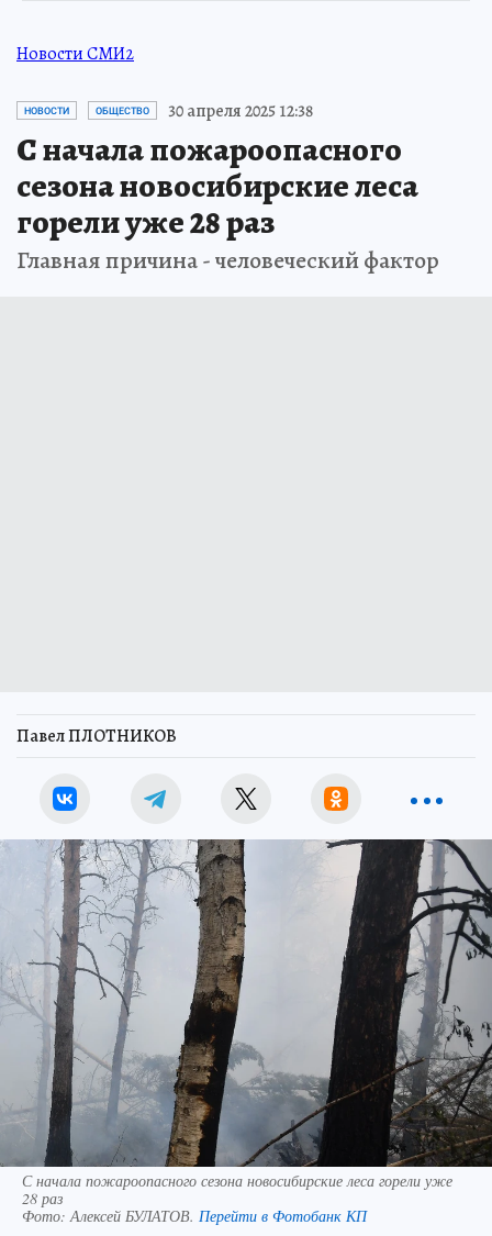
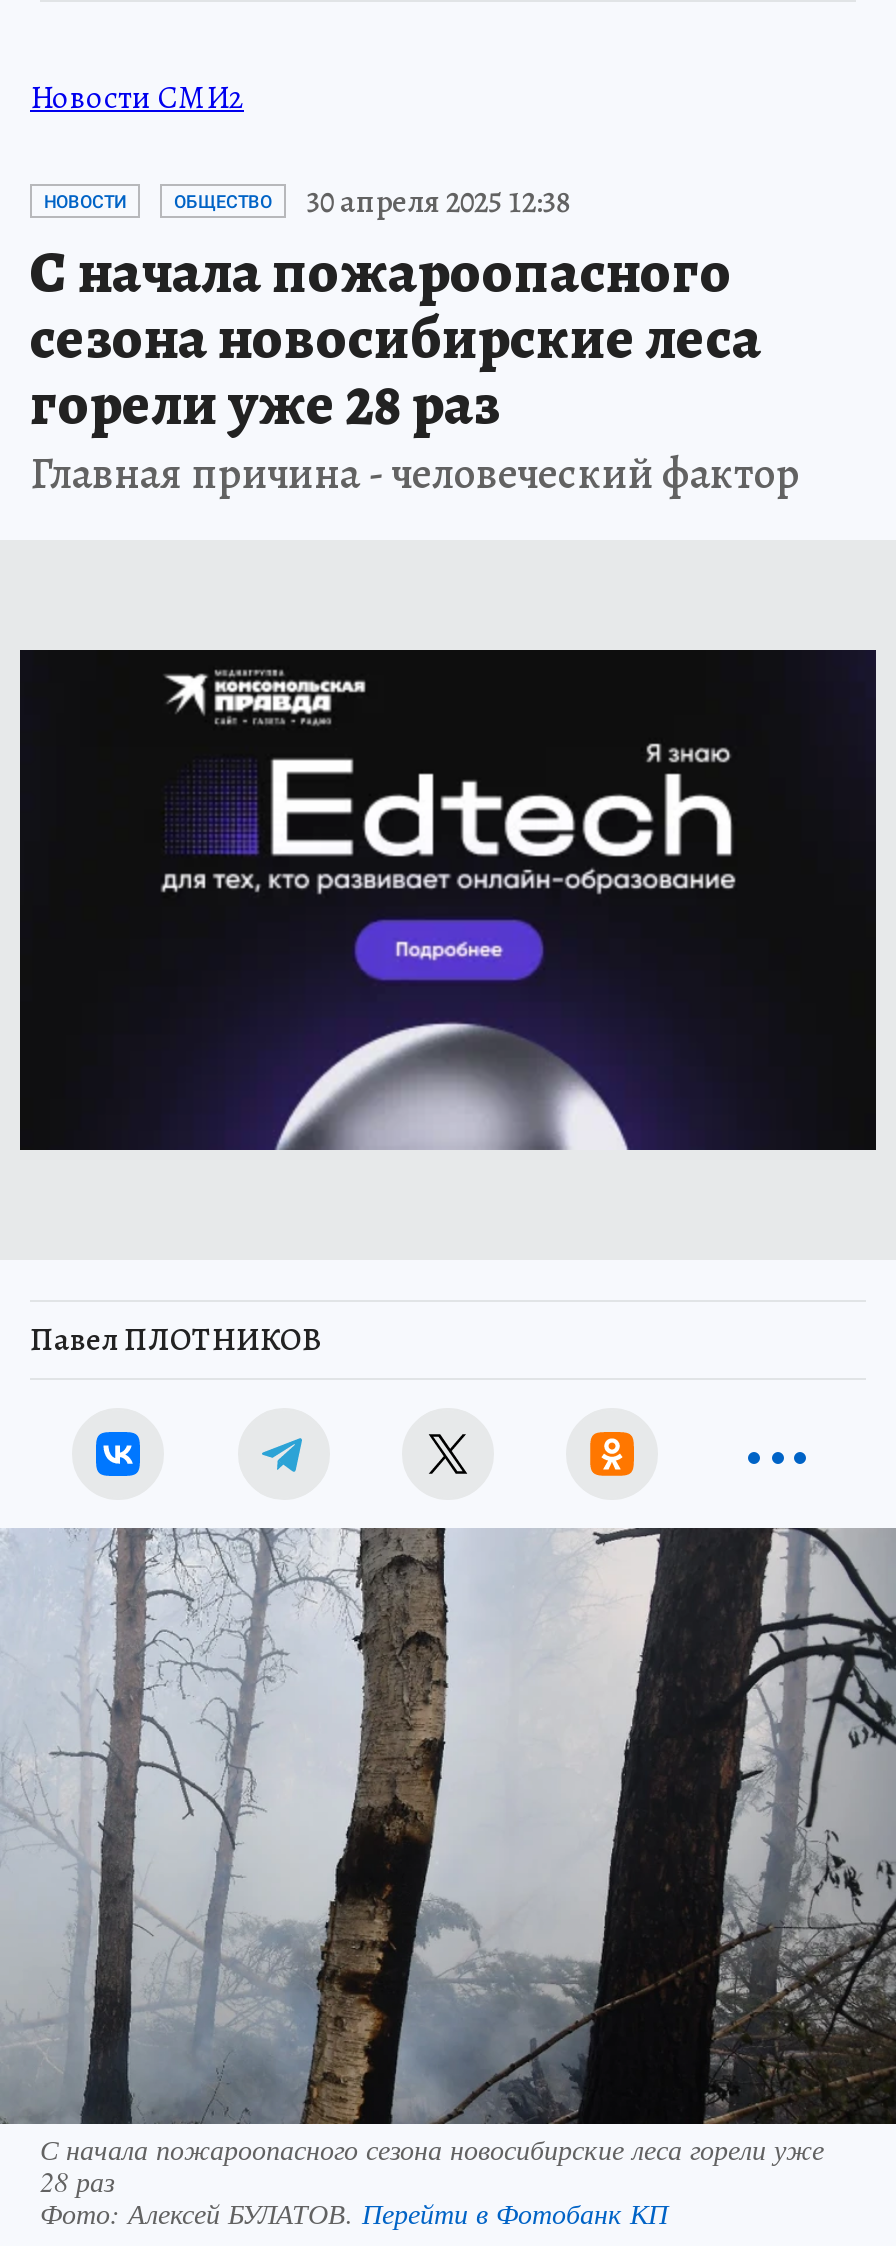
none -> [18,648,878,1152] [image]

